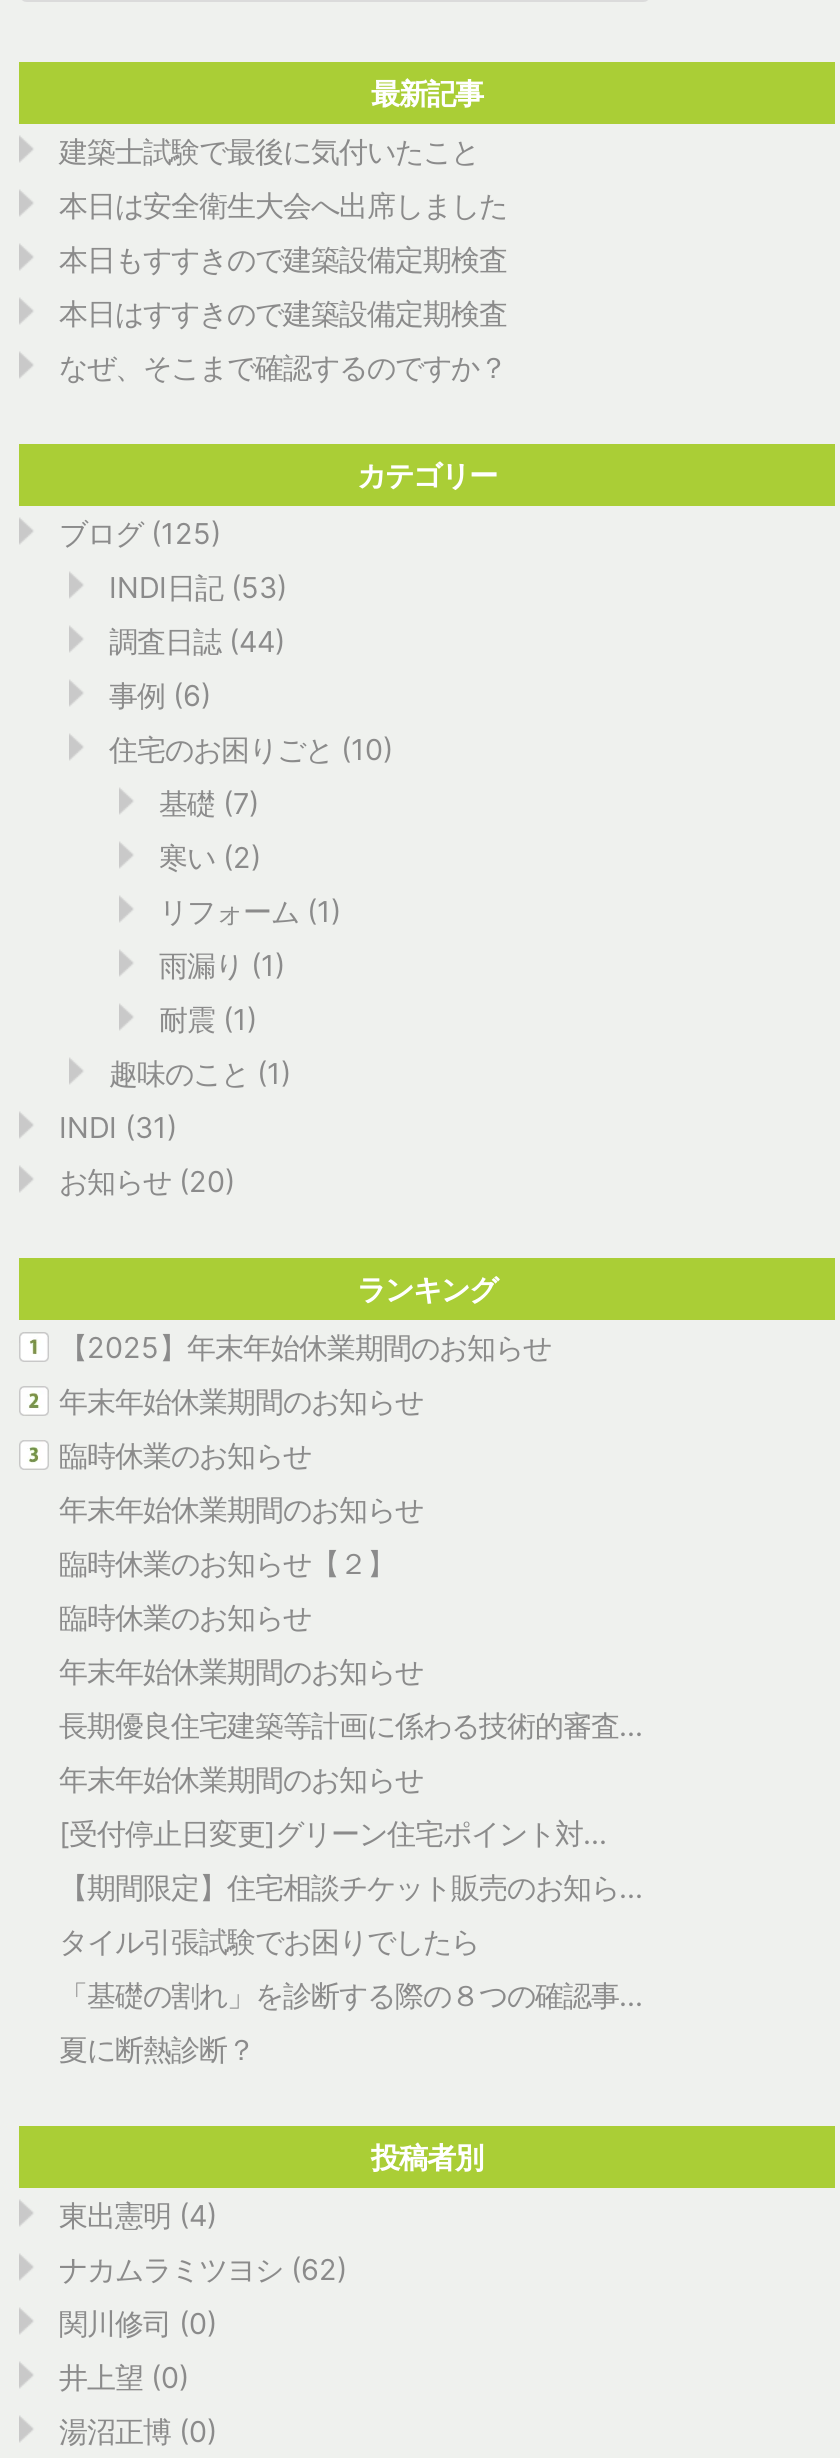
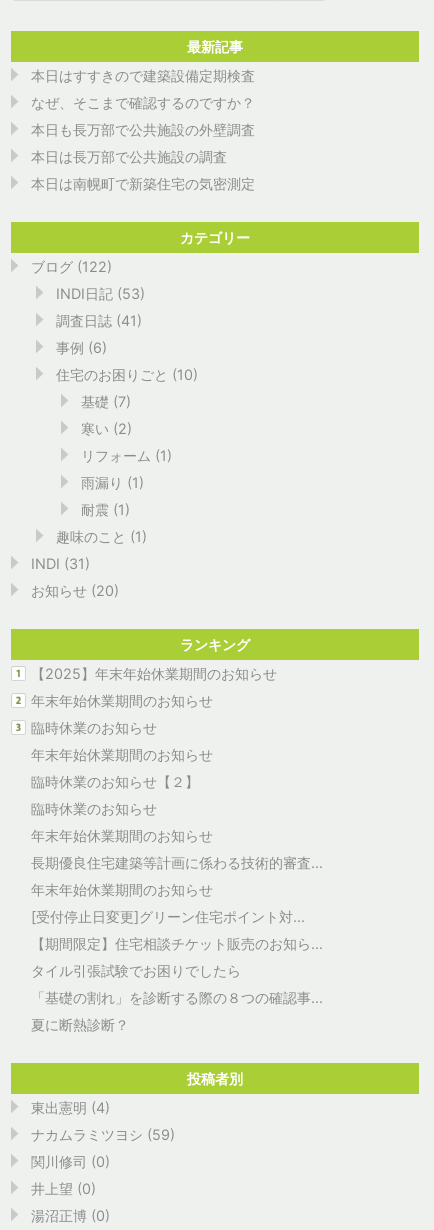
[59,134,507,276] 建築士試験で最後に気付いたこと | 本日は安全衛生大会へ出席しました | 本日もすすきので建築設備定期検査 -> none
moved [59,296,507,384] -> [31,67,255,111]: 本日はすすきので建築設備定期検査 | なぜ、そこまで確認するのですか？
none -> [31,121,255,192] 本日も長万部で公共施設の外壁調査 | 本日は長万部で公共施設の調査 | 本日は南幌町で新築住宅の気密測定
[59,516,221,550] ブログ(125) -> [31,258,112,275] ブログ(122)
[109,624,285,658] 調査日誌(44) -> [56,312,142,329] 調査日誌(41)
[59,2252,347,2286] ナカムラミツヨシ (62) -> [31,1126,175,1143] ナカムラミツヨシ (59)

